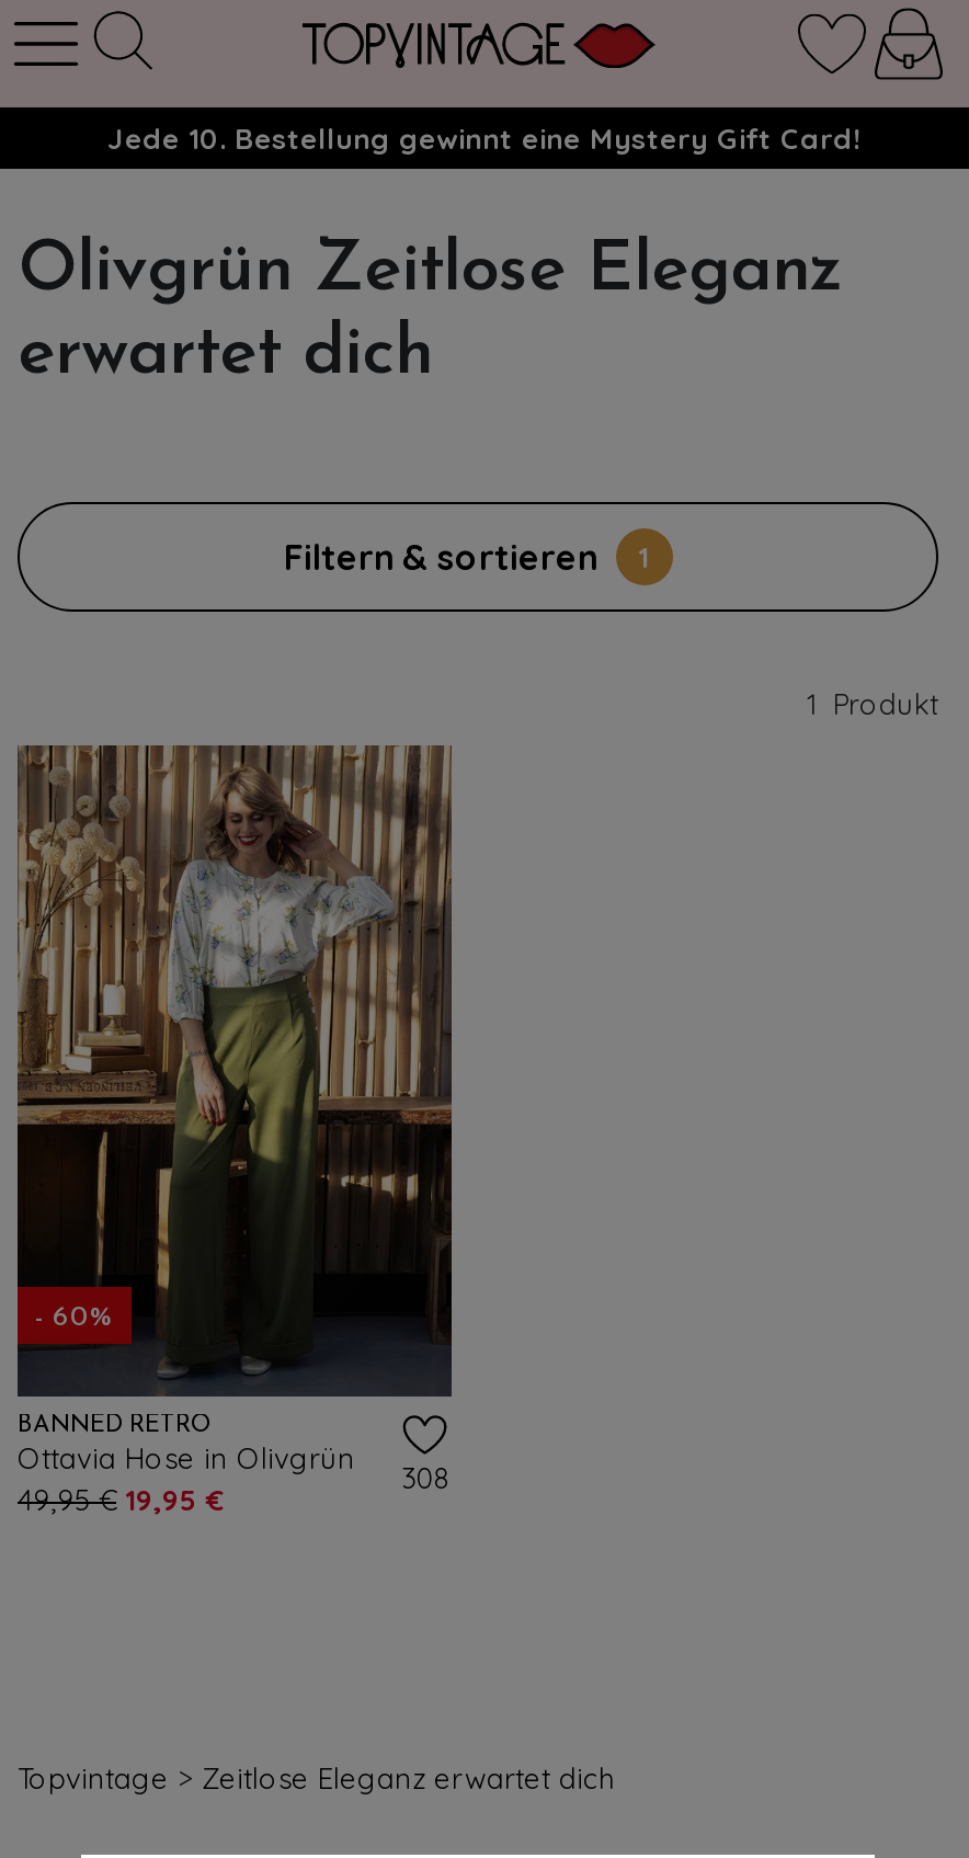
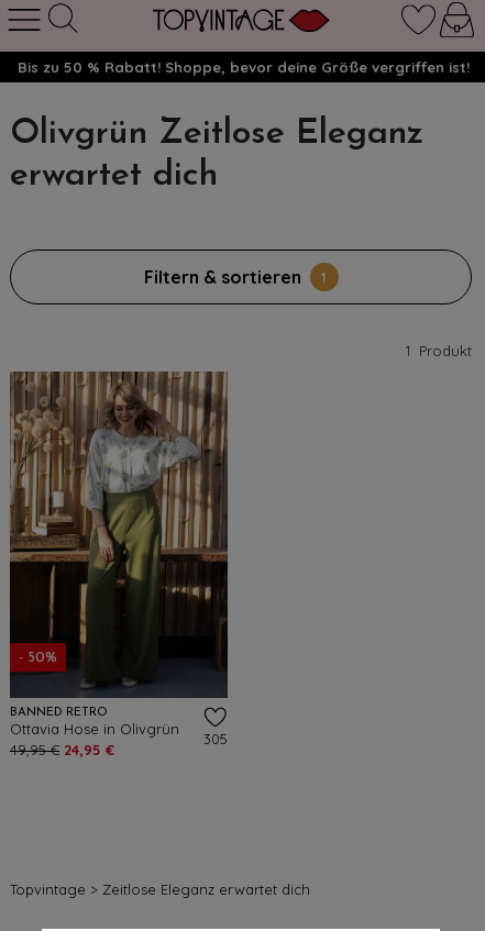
[107,121,859,156] Jede 10. Bestellung gewinnt eine Mystery Gift Card! -> [18,58,470,76] Bis zu 50 % Rabatt! Shoppe, bevor deine Größe vergriffen ist!
[35,1304,114,1332] - 60% -> [19,651,57,666] - 50%
[401,1460,452,1495] 308 -> [203,730,228,747] 305
[18,1482,224,1517] 49,95 € 19,95 € -> [10,741,114,758] 49,95 € 24,95 €

